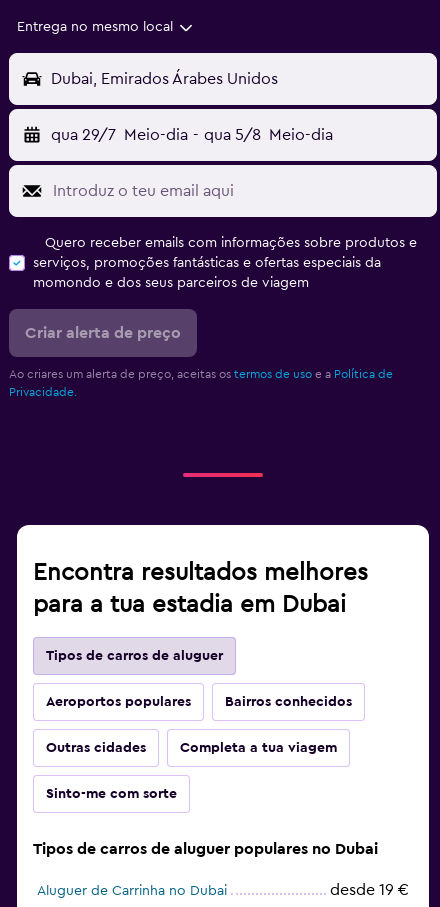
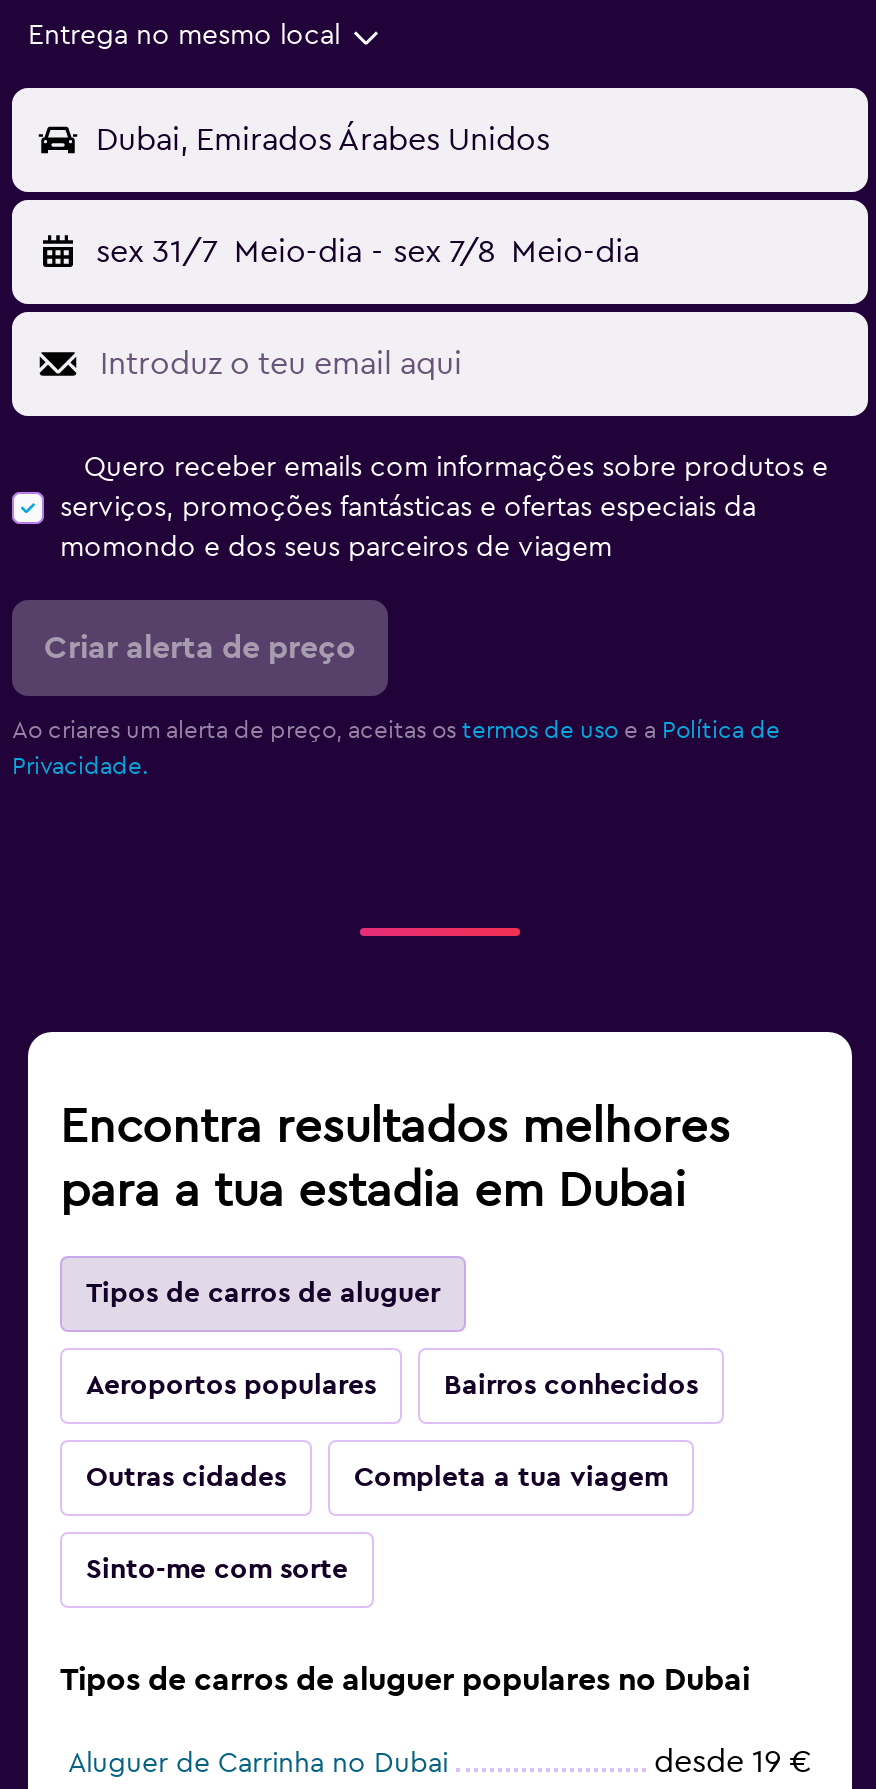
[51,127,333,143] qua 29/7 Meio-dia - qua 5/8 Meio-dia -> [96,237,639,269] sex 31/7 Meio-dia - sex 7/8 Meio-dia

